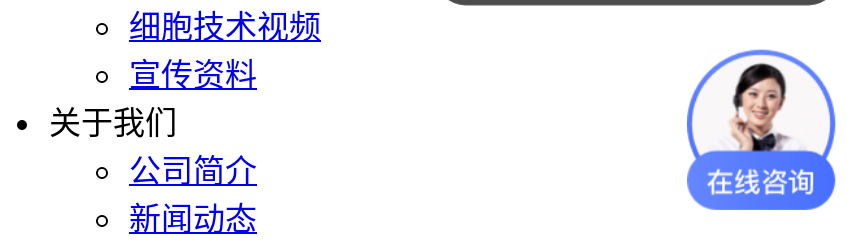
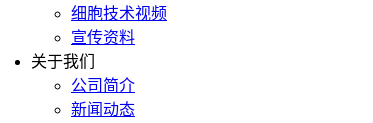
[685,48,837,212] [image] -> none

